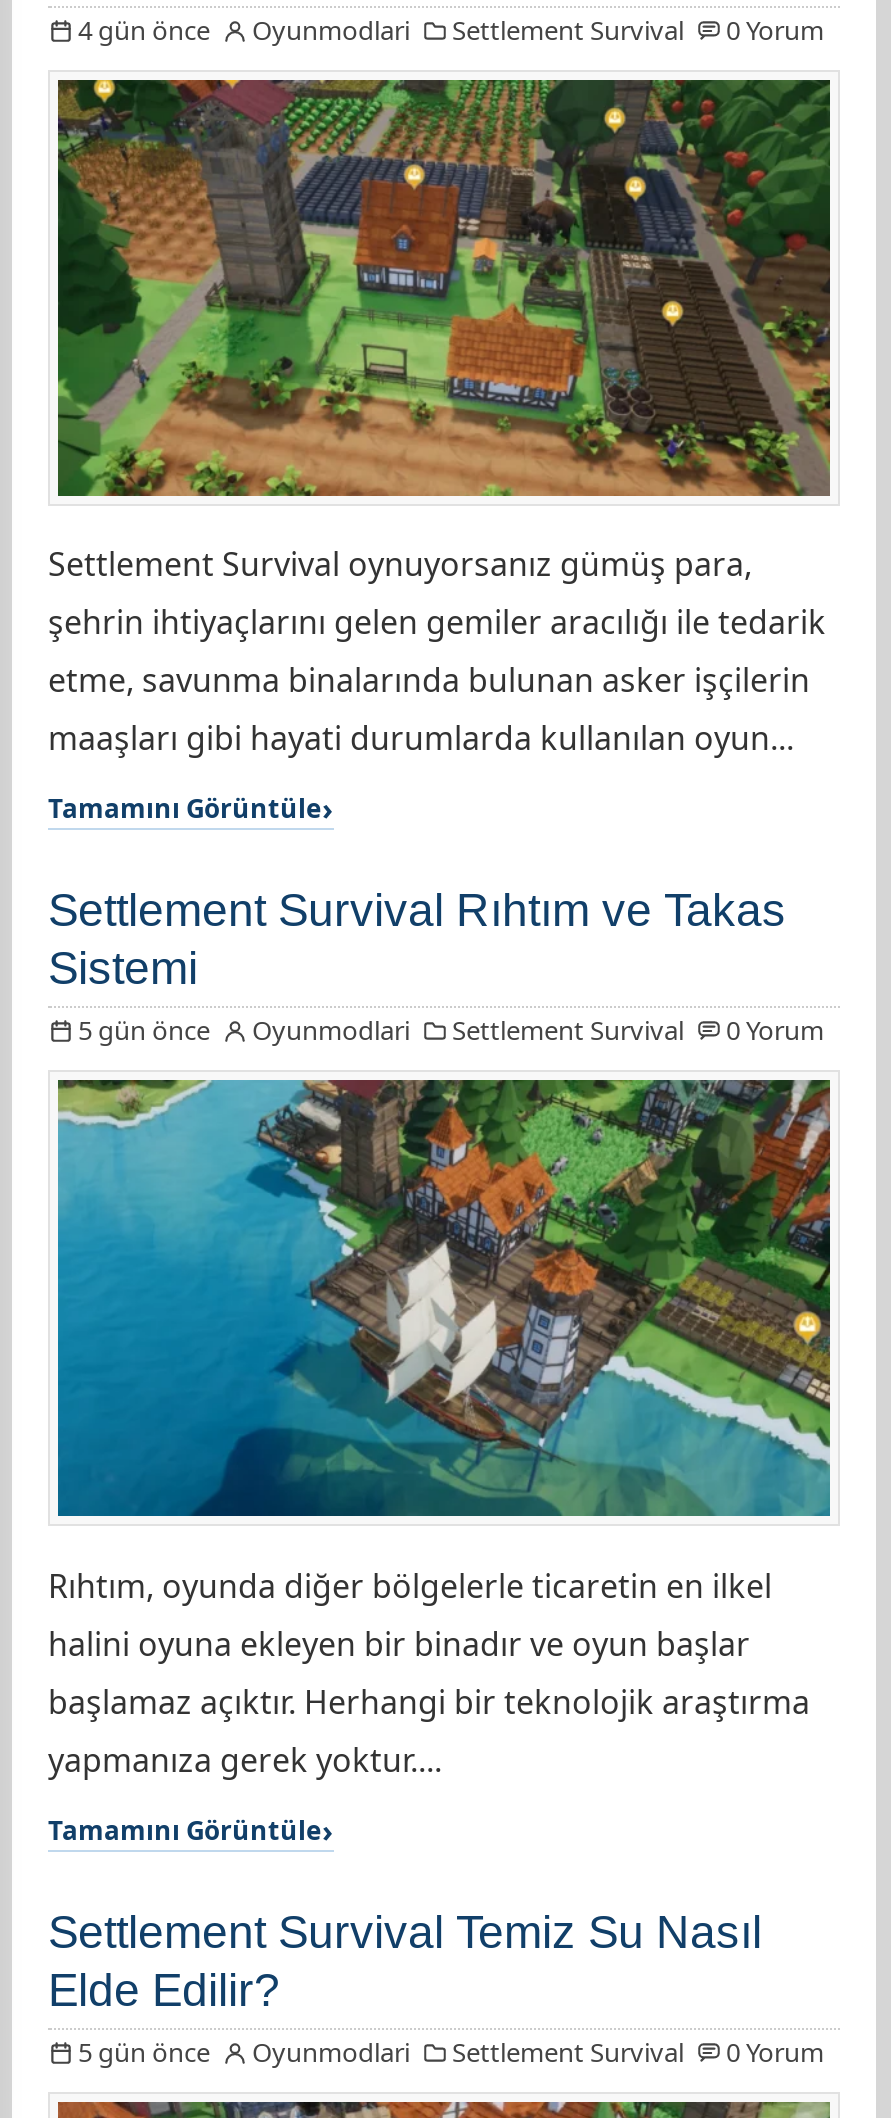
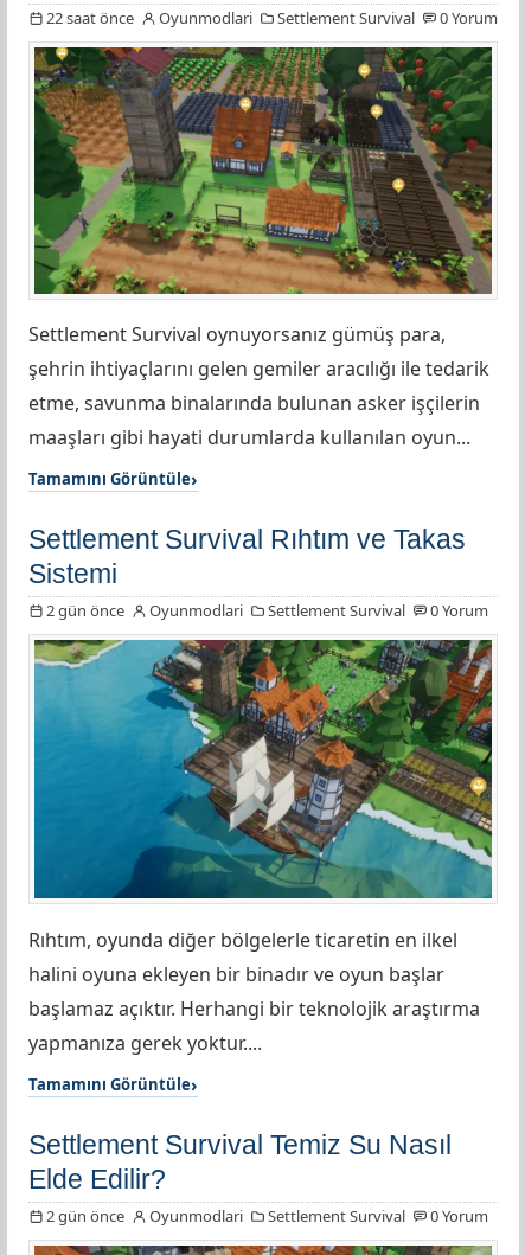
[78,11,824,47] 4 gün önce Oyunmodlari Settlement Survival 0 Yorum -> [46,7,498,28] 22 saat önce Oyunmodlari Settlement Survival 0 Yorum
[78,1011,824,1047] 5 gün önce Oyunmodlari Settlement Survival 0 Yorum -> [46,599,488,620] 2 gün önce Oyunmodlari Settlement Survival 0 Yorum
[78,2033,824,2069] 5 gün önce Oyunmodlari Settlement Survival 0 Yorum -> [46,1205,488,1226] 2 gün önce Oyunmodlari Settlement Survival 0 Yorum

